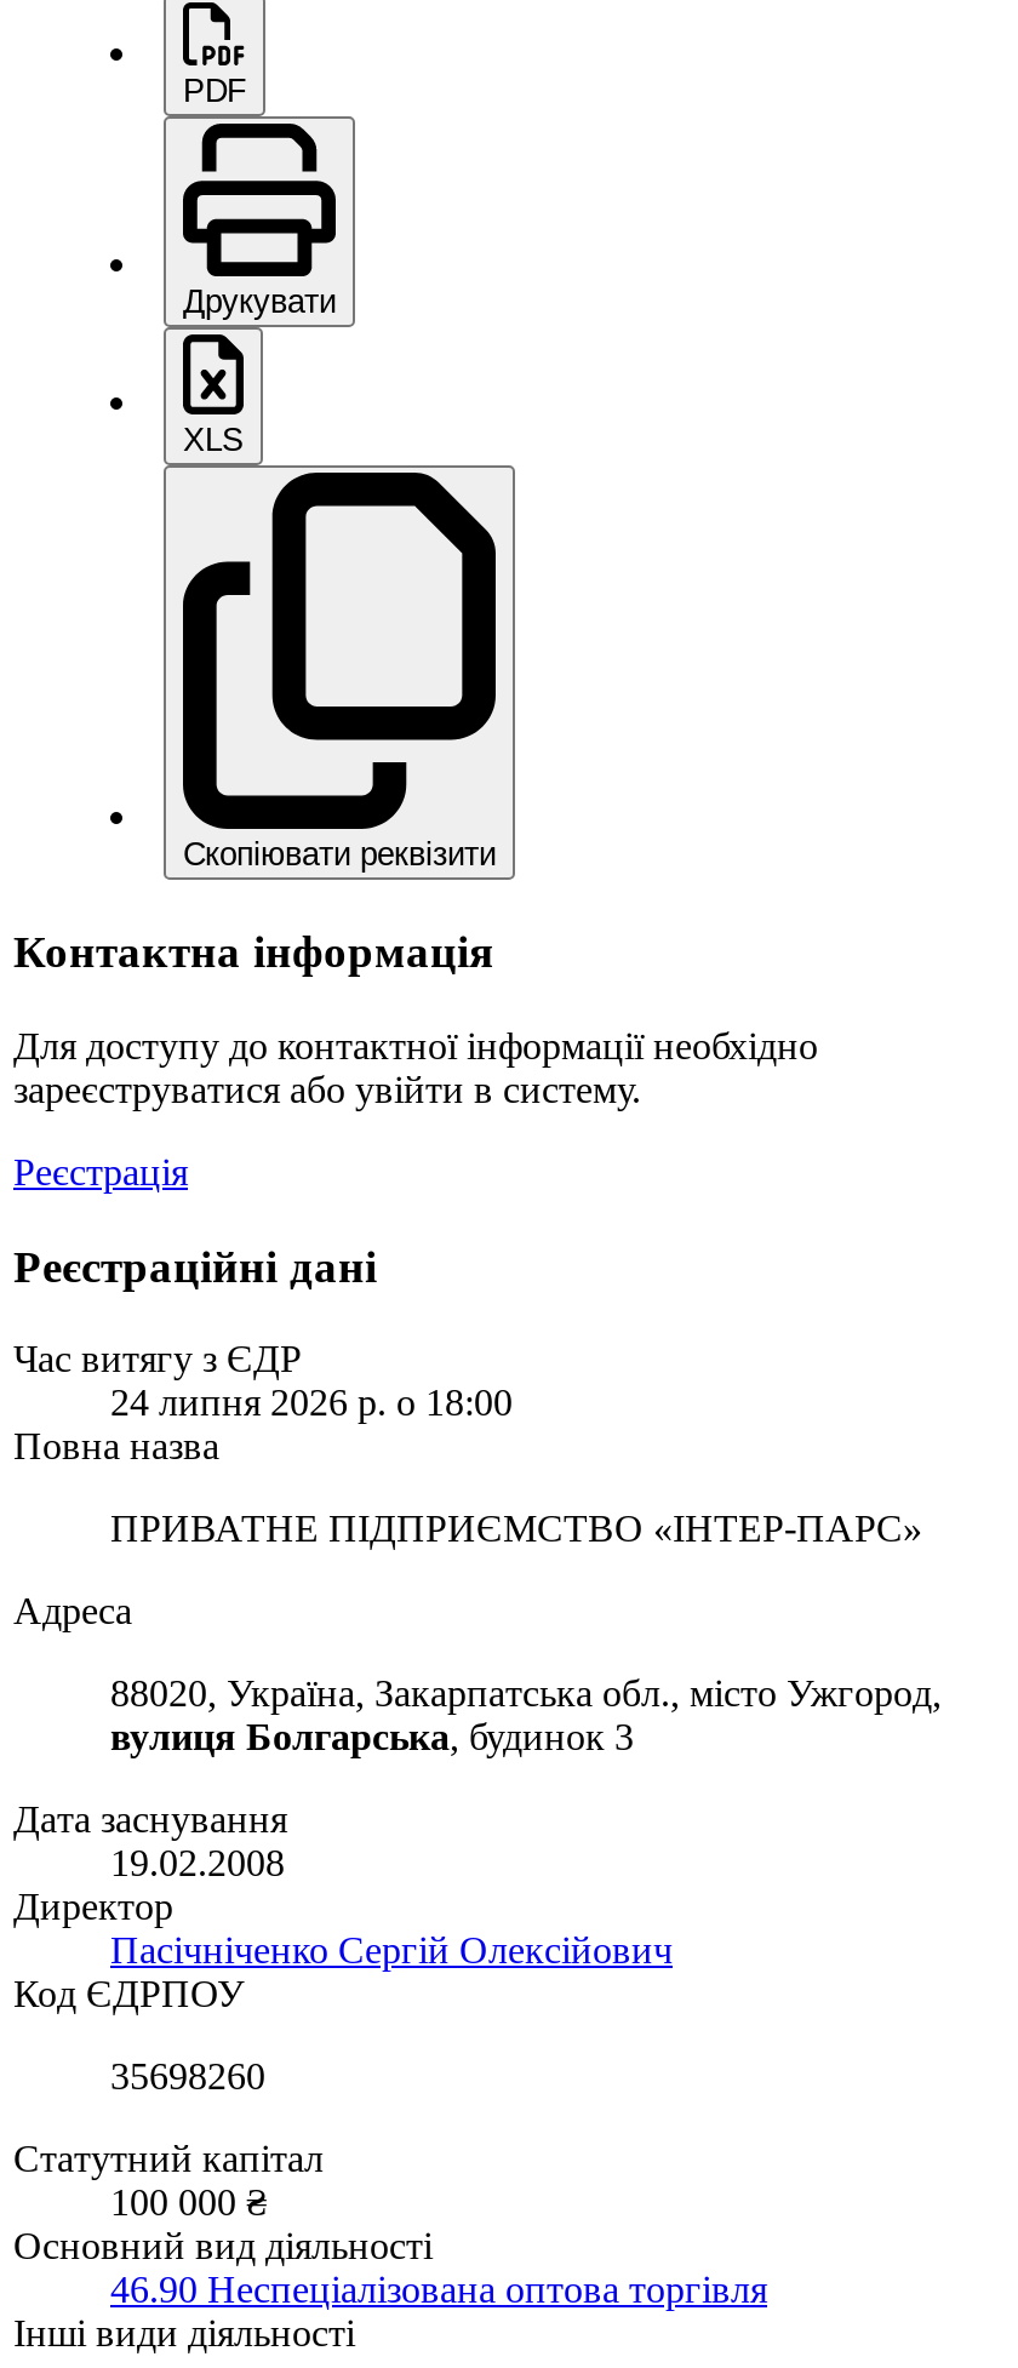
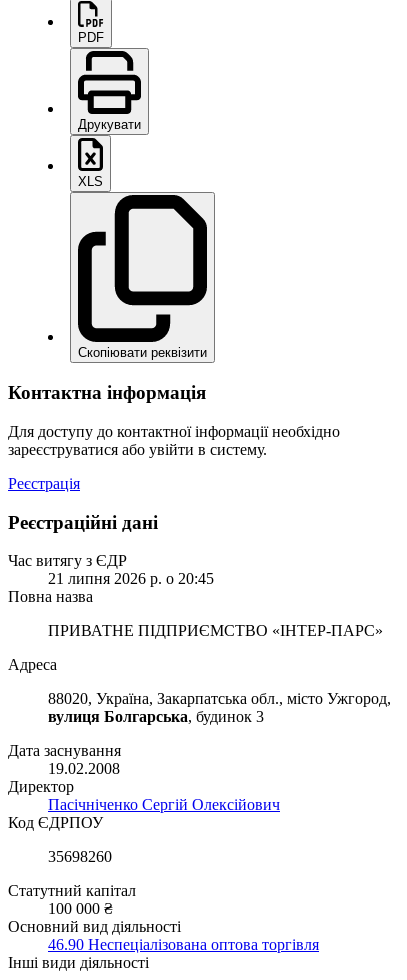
[110,1382,513,1423] 24 липня 2026 р. о 18:00 -> [48,570,214,587] 21 липня 2026 р. о 20:45

